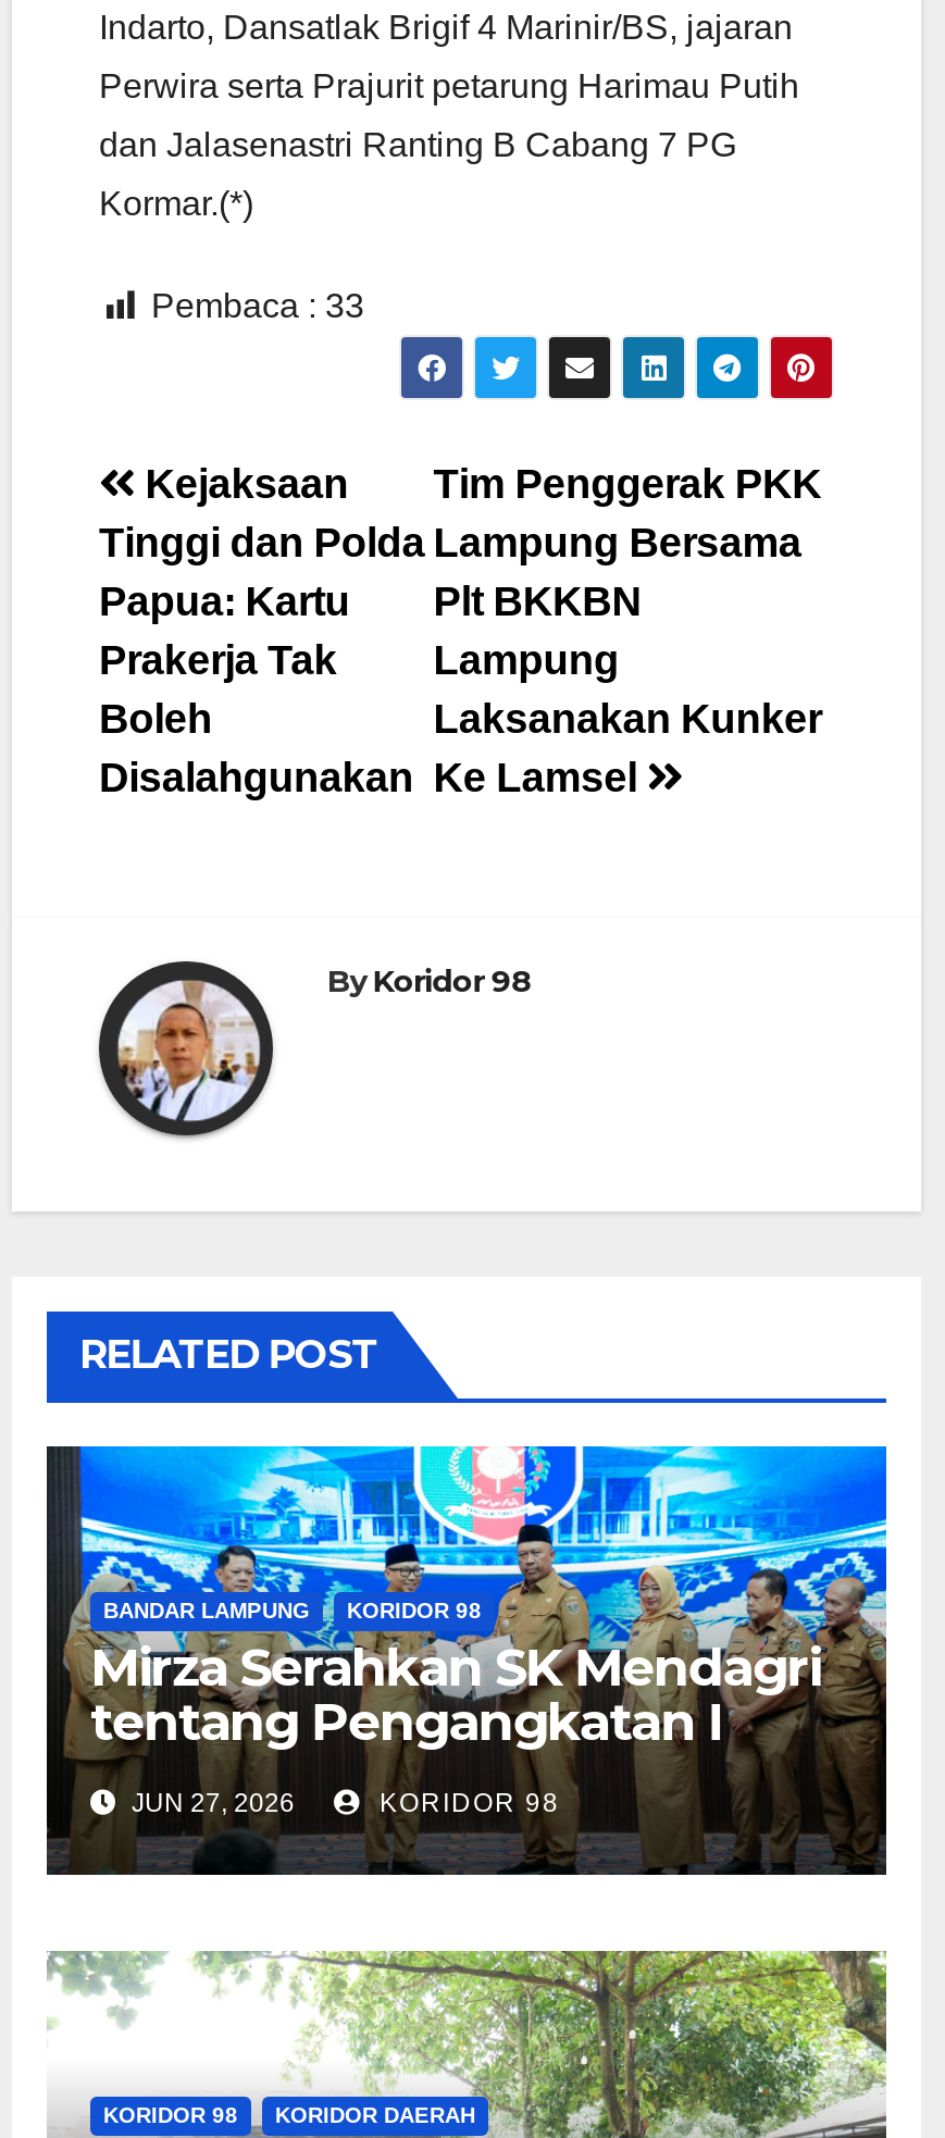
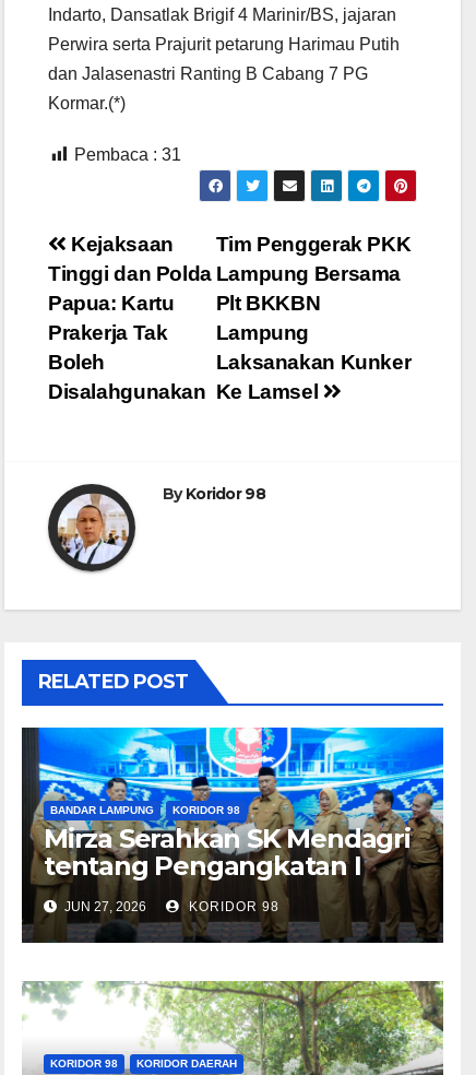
[151,288,364,325] Pembaca : 33 -> [74,146,181,164] Pembaca : 31

